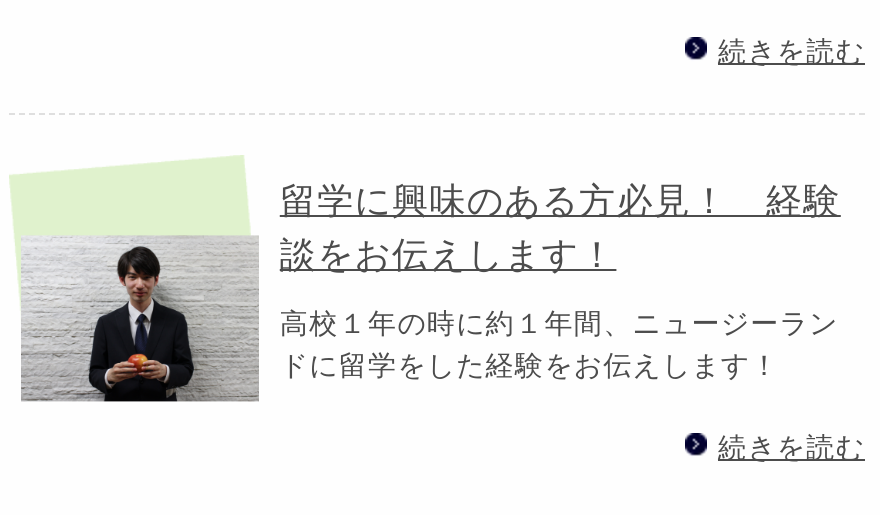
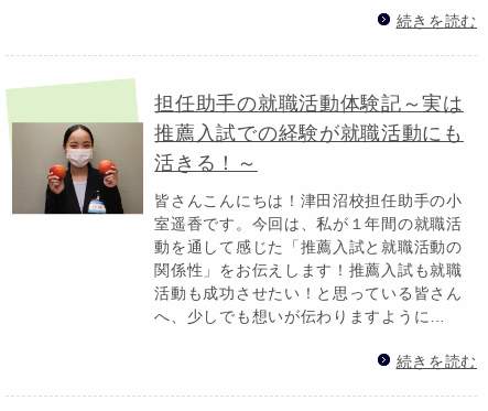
[21,180,841,403] [image] | 留学に興味のある方必見！ 経験 | 談をお伝えします！ -> [12,92,464,214] [image] | 担任助手の就職活動体験記～実は | 推薦入試での経験が就職活動にも | 活きる！～
[280,306,838,380] 高校１年の時に約１年間、ニュージーラン | ドに留学をした経験をお伝えします！ -> [155,191,462,325] 皆さんこんにちは！津田沼校担任助手の小 | 室遥香です。今回は、私が１年間の就職活 | 動を通して感じた「推薦入試と就職活動の | 関係性」をお伝えします！推薦入試も就職 | 活動も成功させたい！と思っている皆さん | へ、少しでも想いが伝わりますように…

